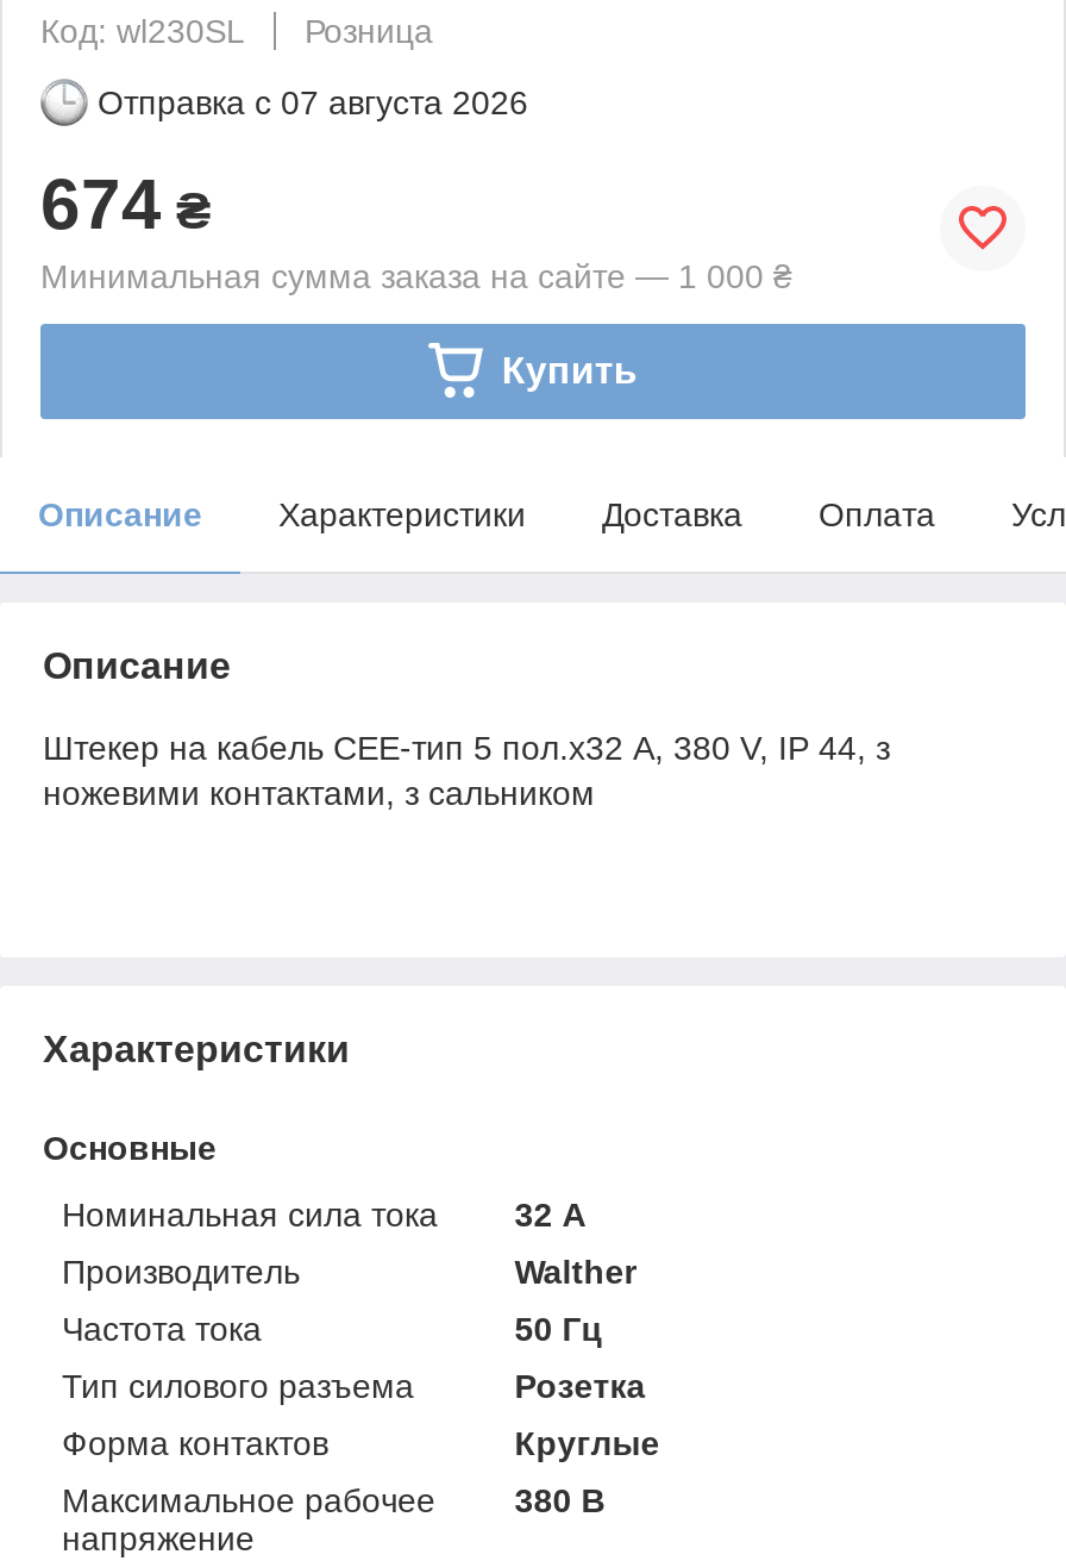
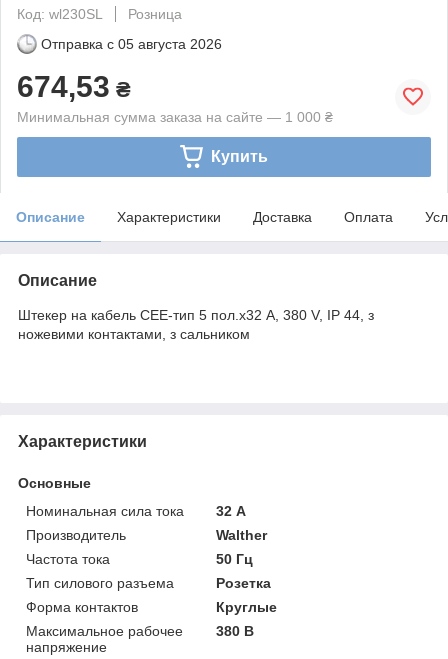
[98,83,528,121] Отправка с 07 августа 2026 -> [41,36,222,52] Отправка с 05 августа 2026
[40,164,212,242] 674 ₴ -> [17,70,131,103] 674,53 ₴

